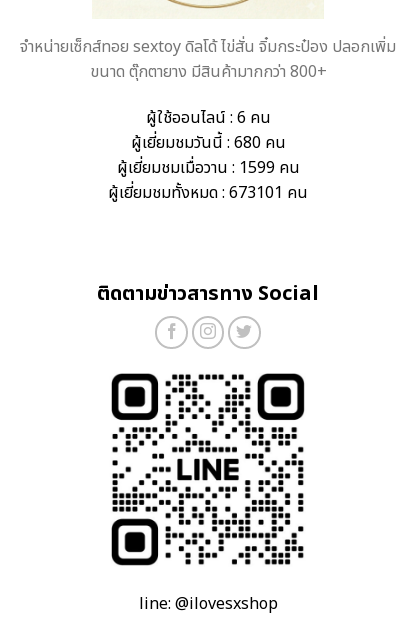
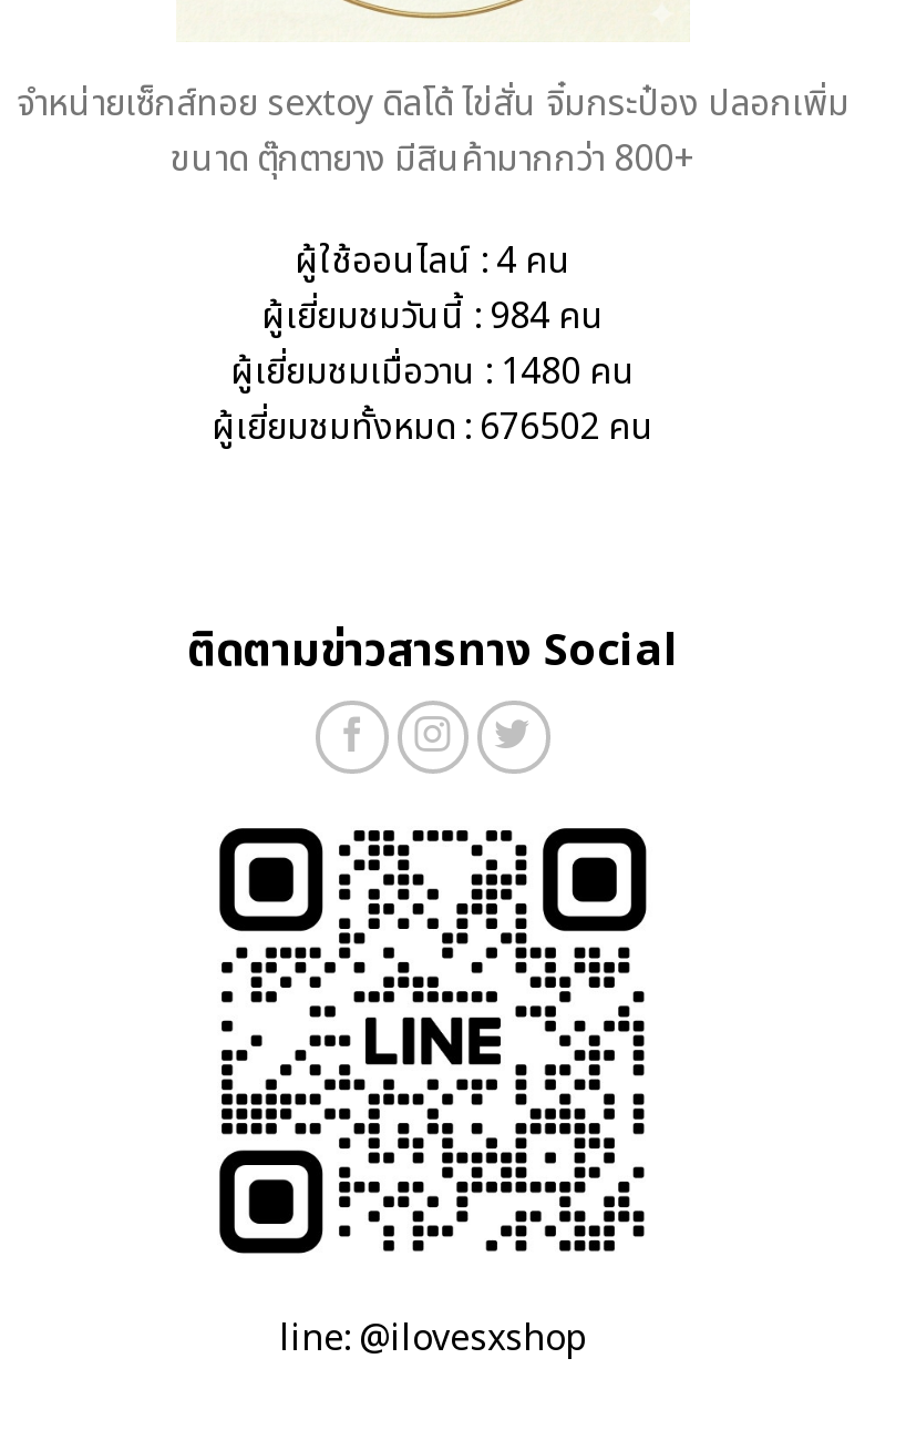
[145,106,270,130] ผู้ใช้ออนไลน์ : 6 คน -> [295,235,572,288] ผู้ใช้ออนไลน์ : 4 คน
[130,131,285,155] ผู้เยี่ยมชมวันนี้ : 680 คน -> [261,290,605,344] ผู้เยี่ยมชมวันนี้ : 984 คน
[116,156,299,180] ผู้เยี่ยมชมเมื่อวาน : 1599 คน -> [230,346,636,399] ผู้เยี่ยมชมเมื่อวาน : 1480 คน
[108,181,308,205] ผู้เยี่ยมชมทั้งหมด : 673101 คน -> [212,401,655,454] ผู้เยี่ยมชมทั้งหมด : 676502 คน

